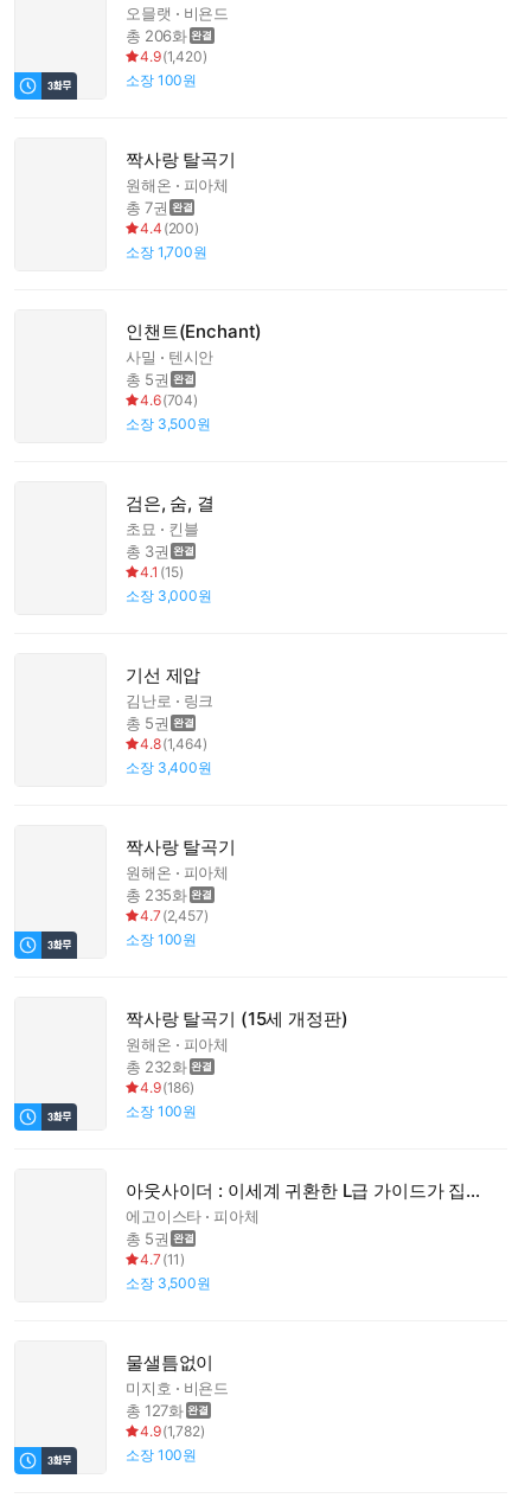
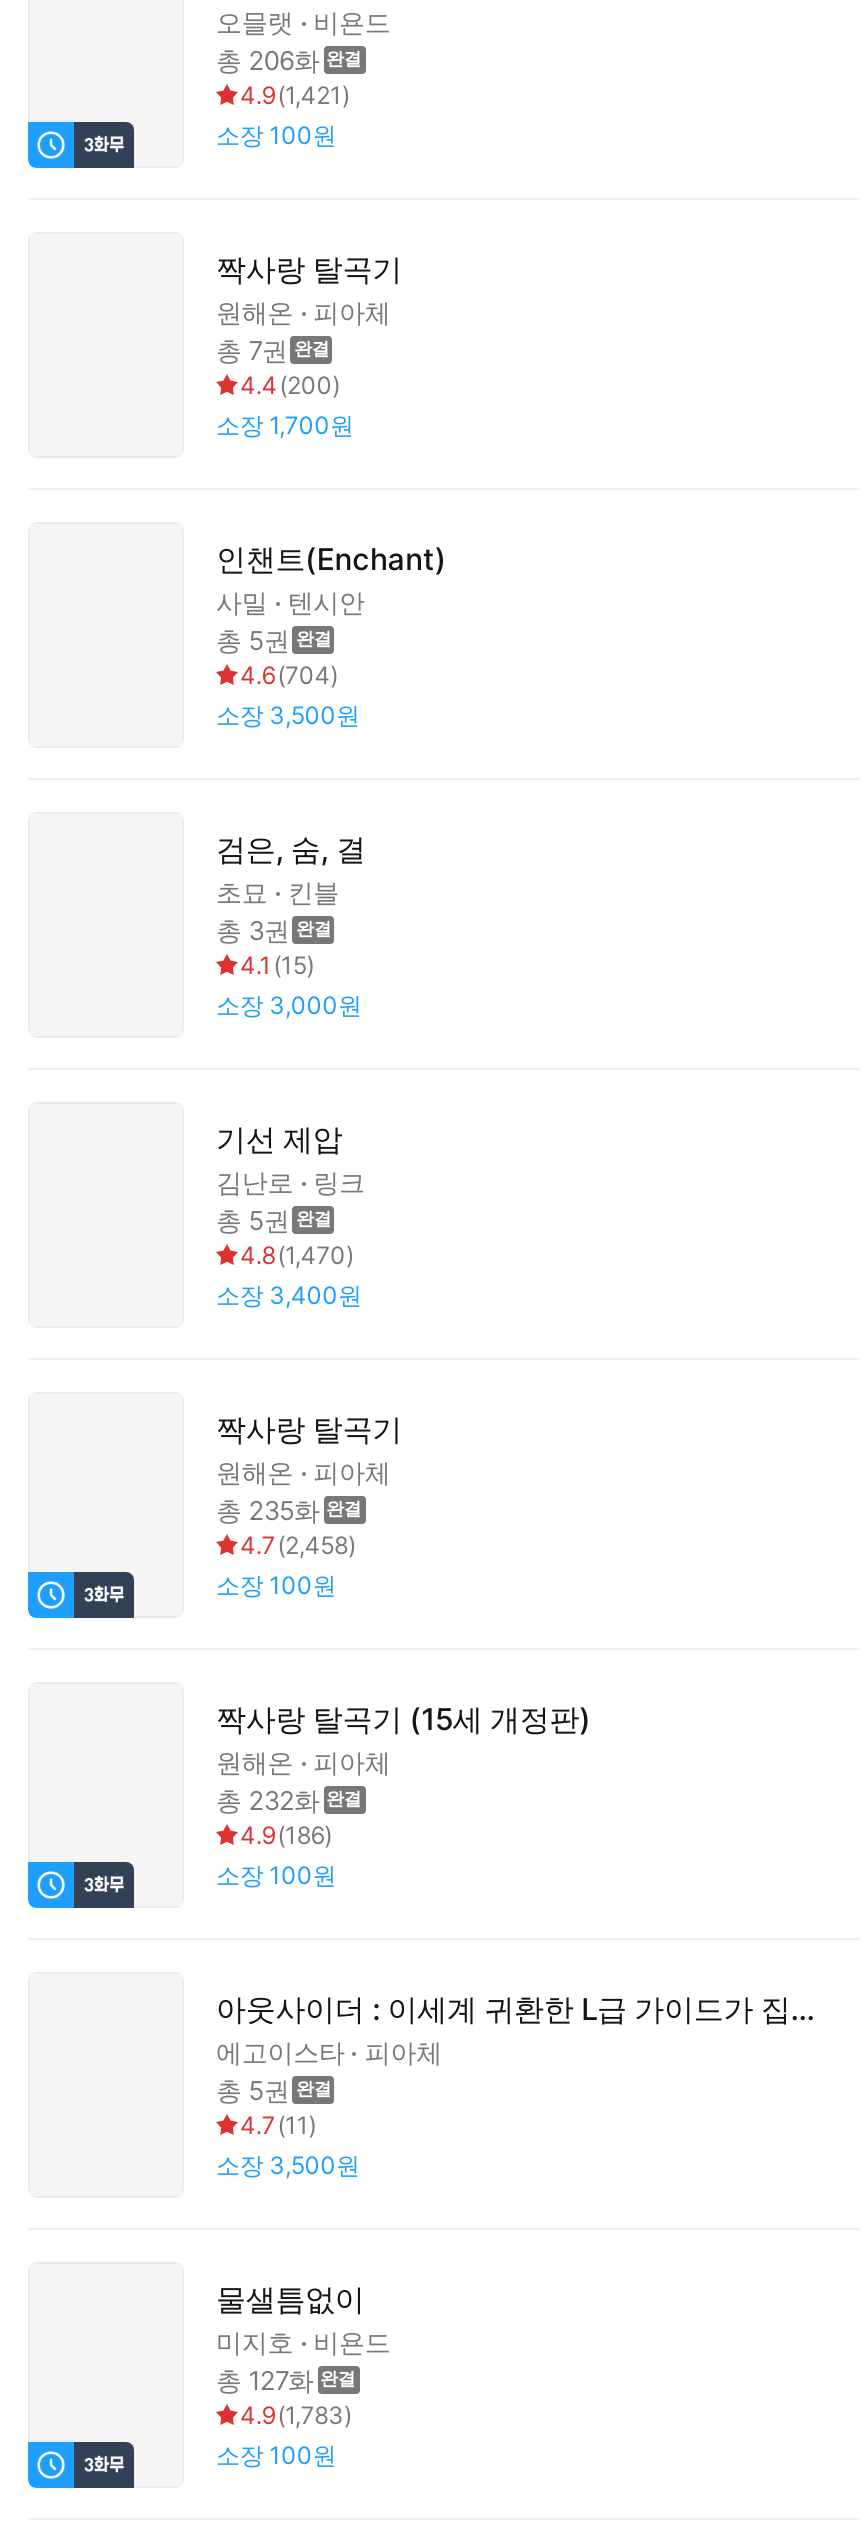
[140,47,207,65] 4.9(1,420) -> [240,79,350,109] 4.9(1,421)
[140,734,207,752] 4.8(1,464) -> [240,1239,354,1269] 4.8(1,470)
[140,906,208,924] 4.7 (2,457) -> [240,1529,356,1559] 4.7 (2,458)
[140,1422,205,1439] 4.9(1,782) -> [240,2399,352,2429] 4.9(1,783)

